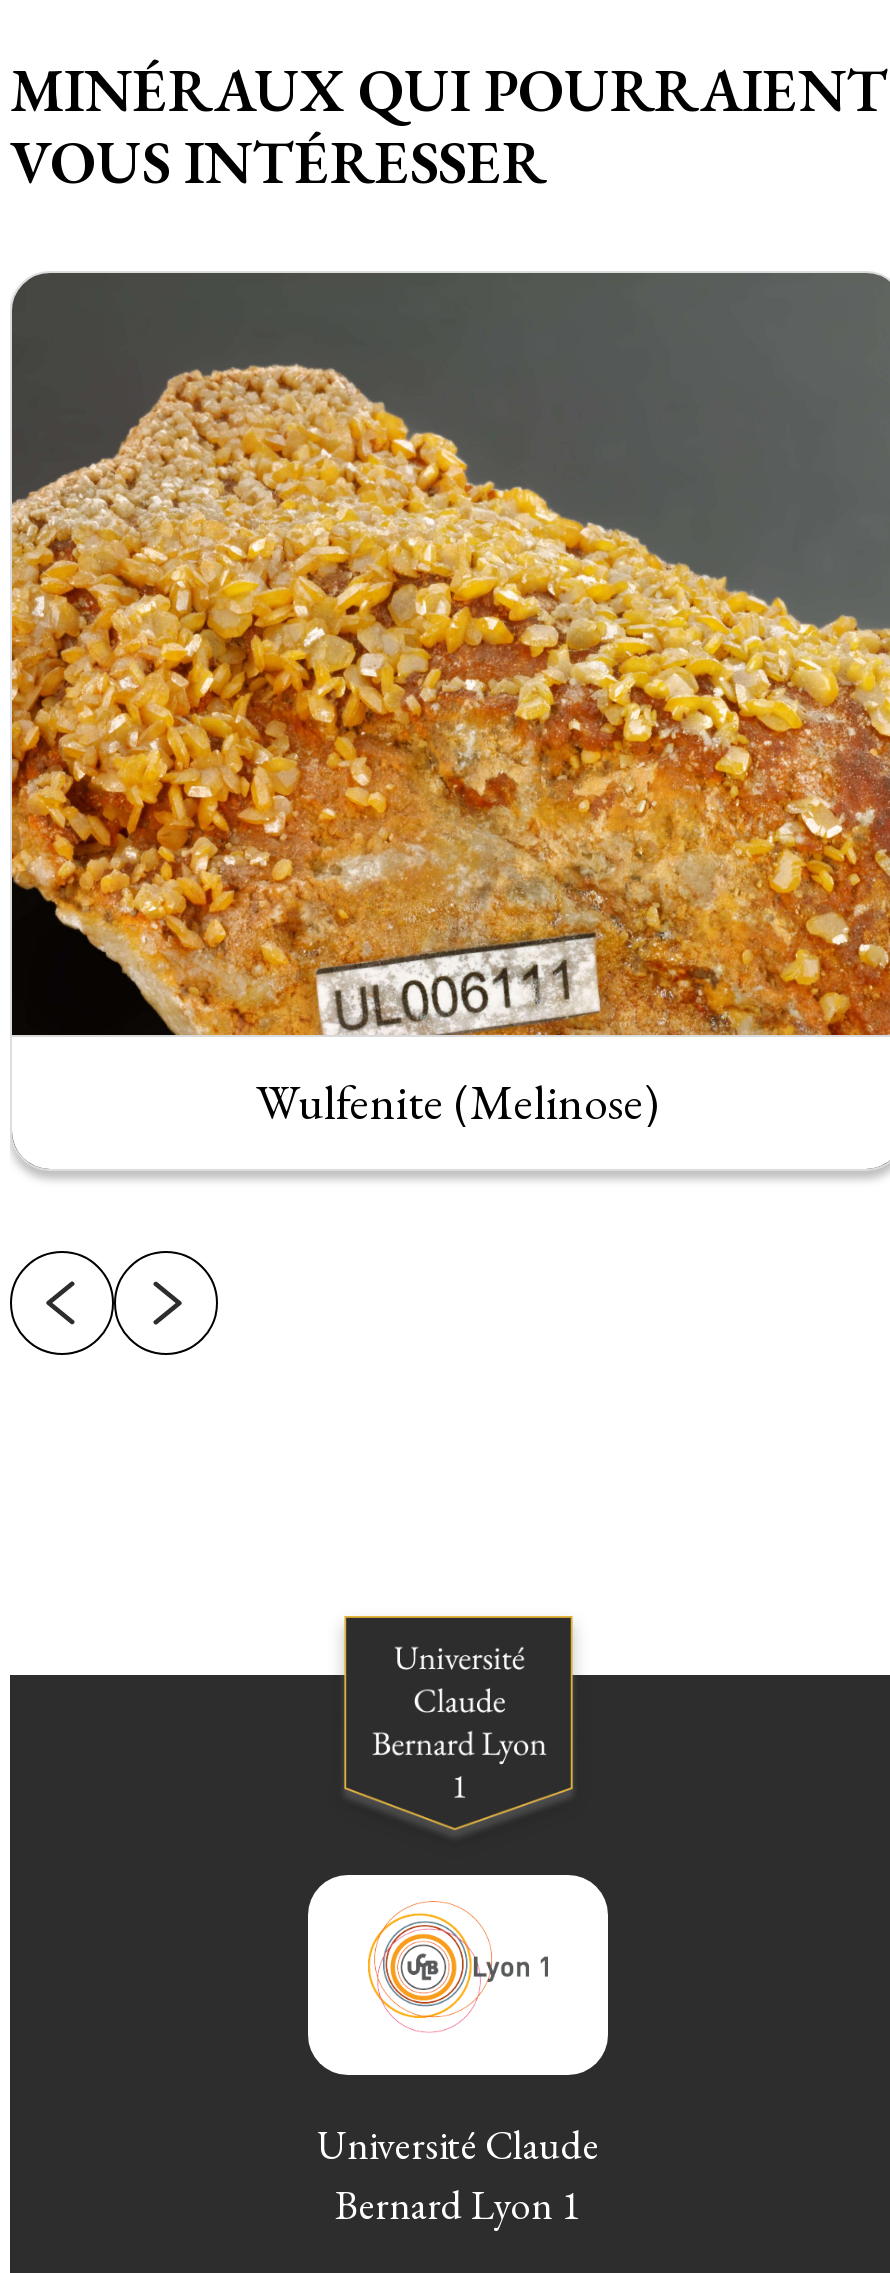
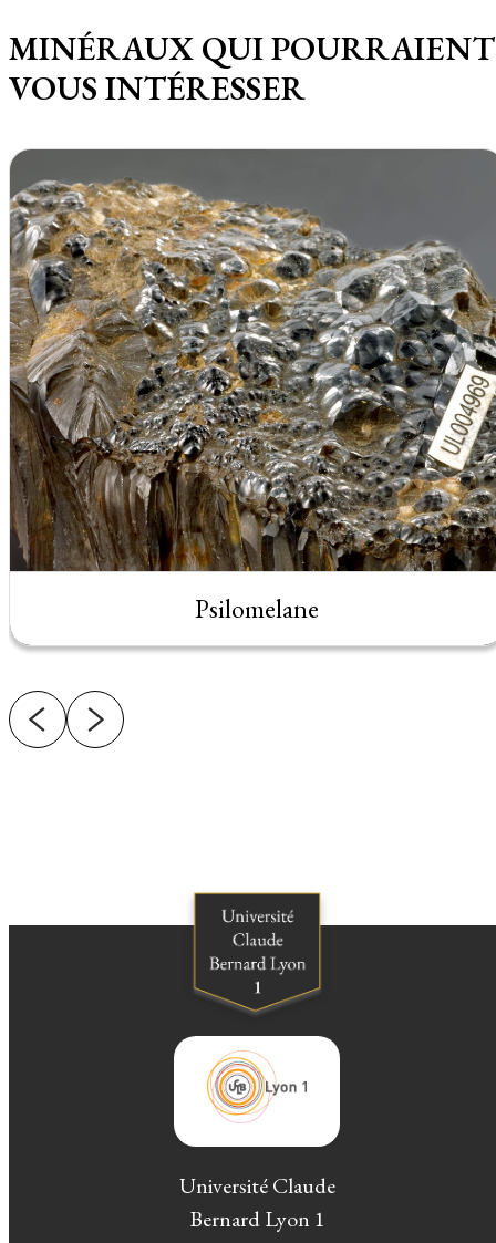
[10,323,884,1133] [image] | Wulfenite (Melinose) -> [9,172,493,625] [image] | Psilomelane

